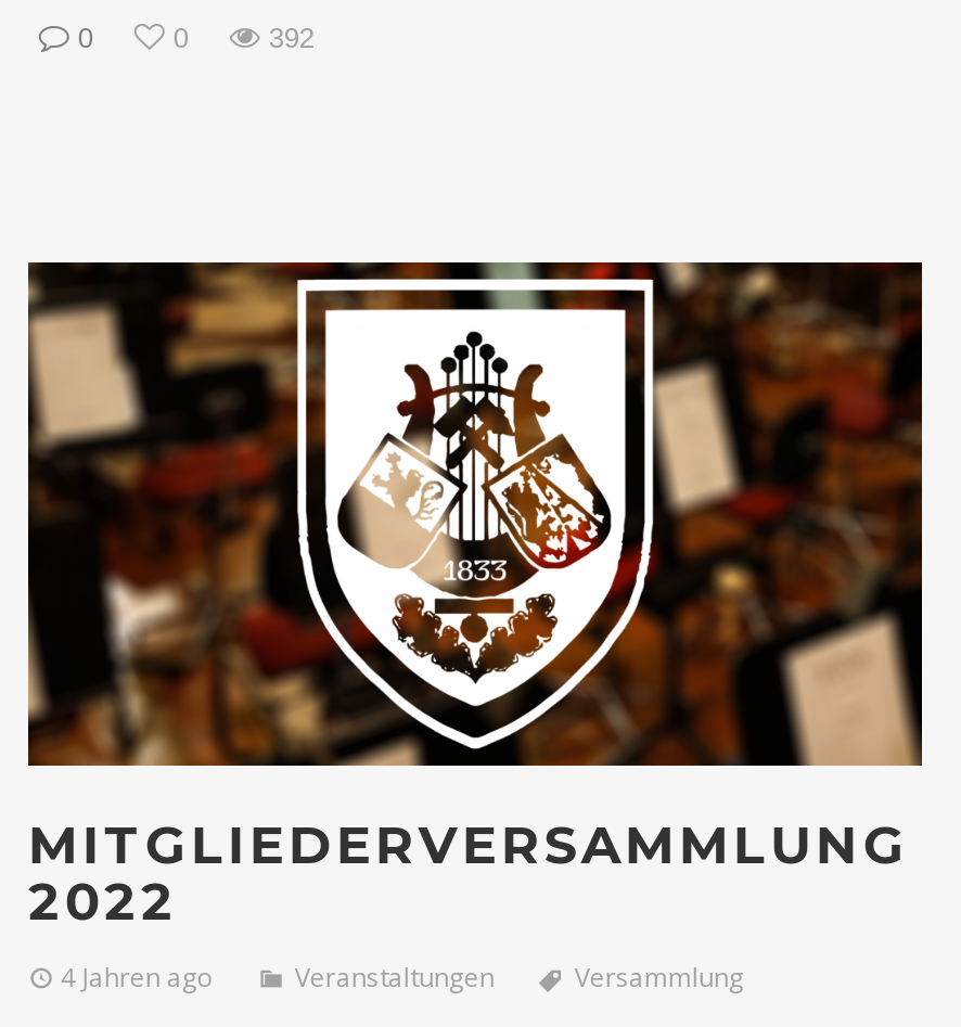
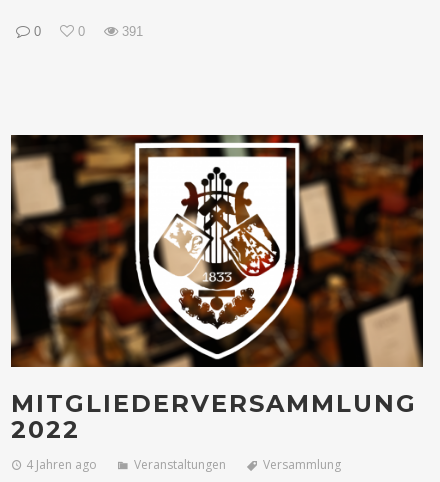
[269,21,314,54] 392 -> [122,24,143,39] 391

